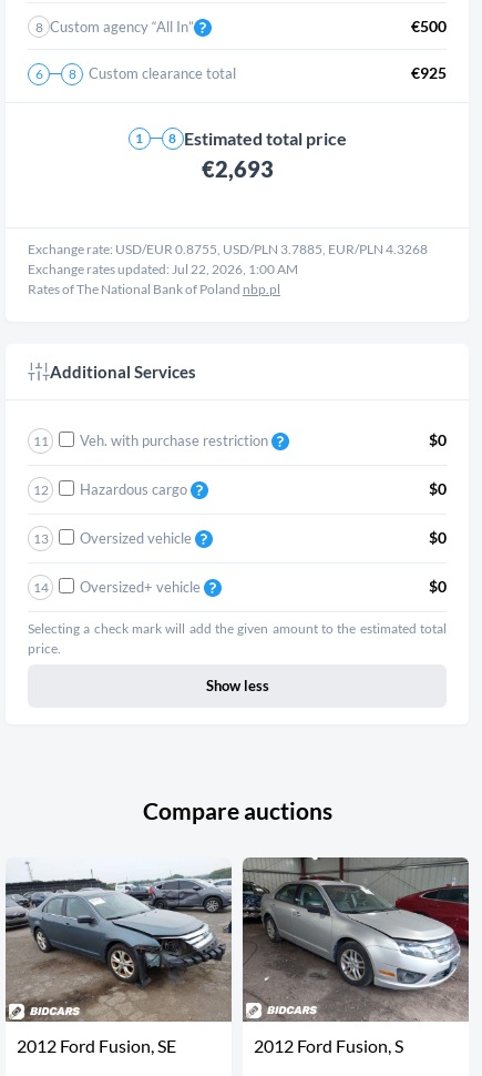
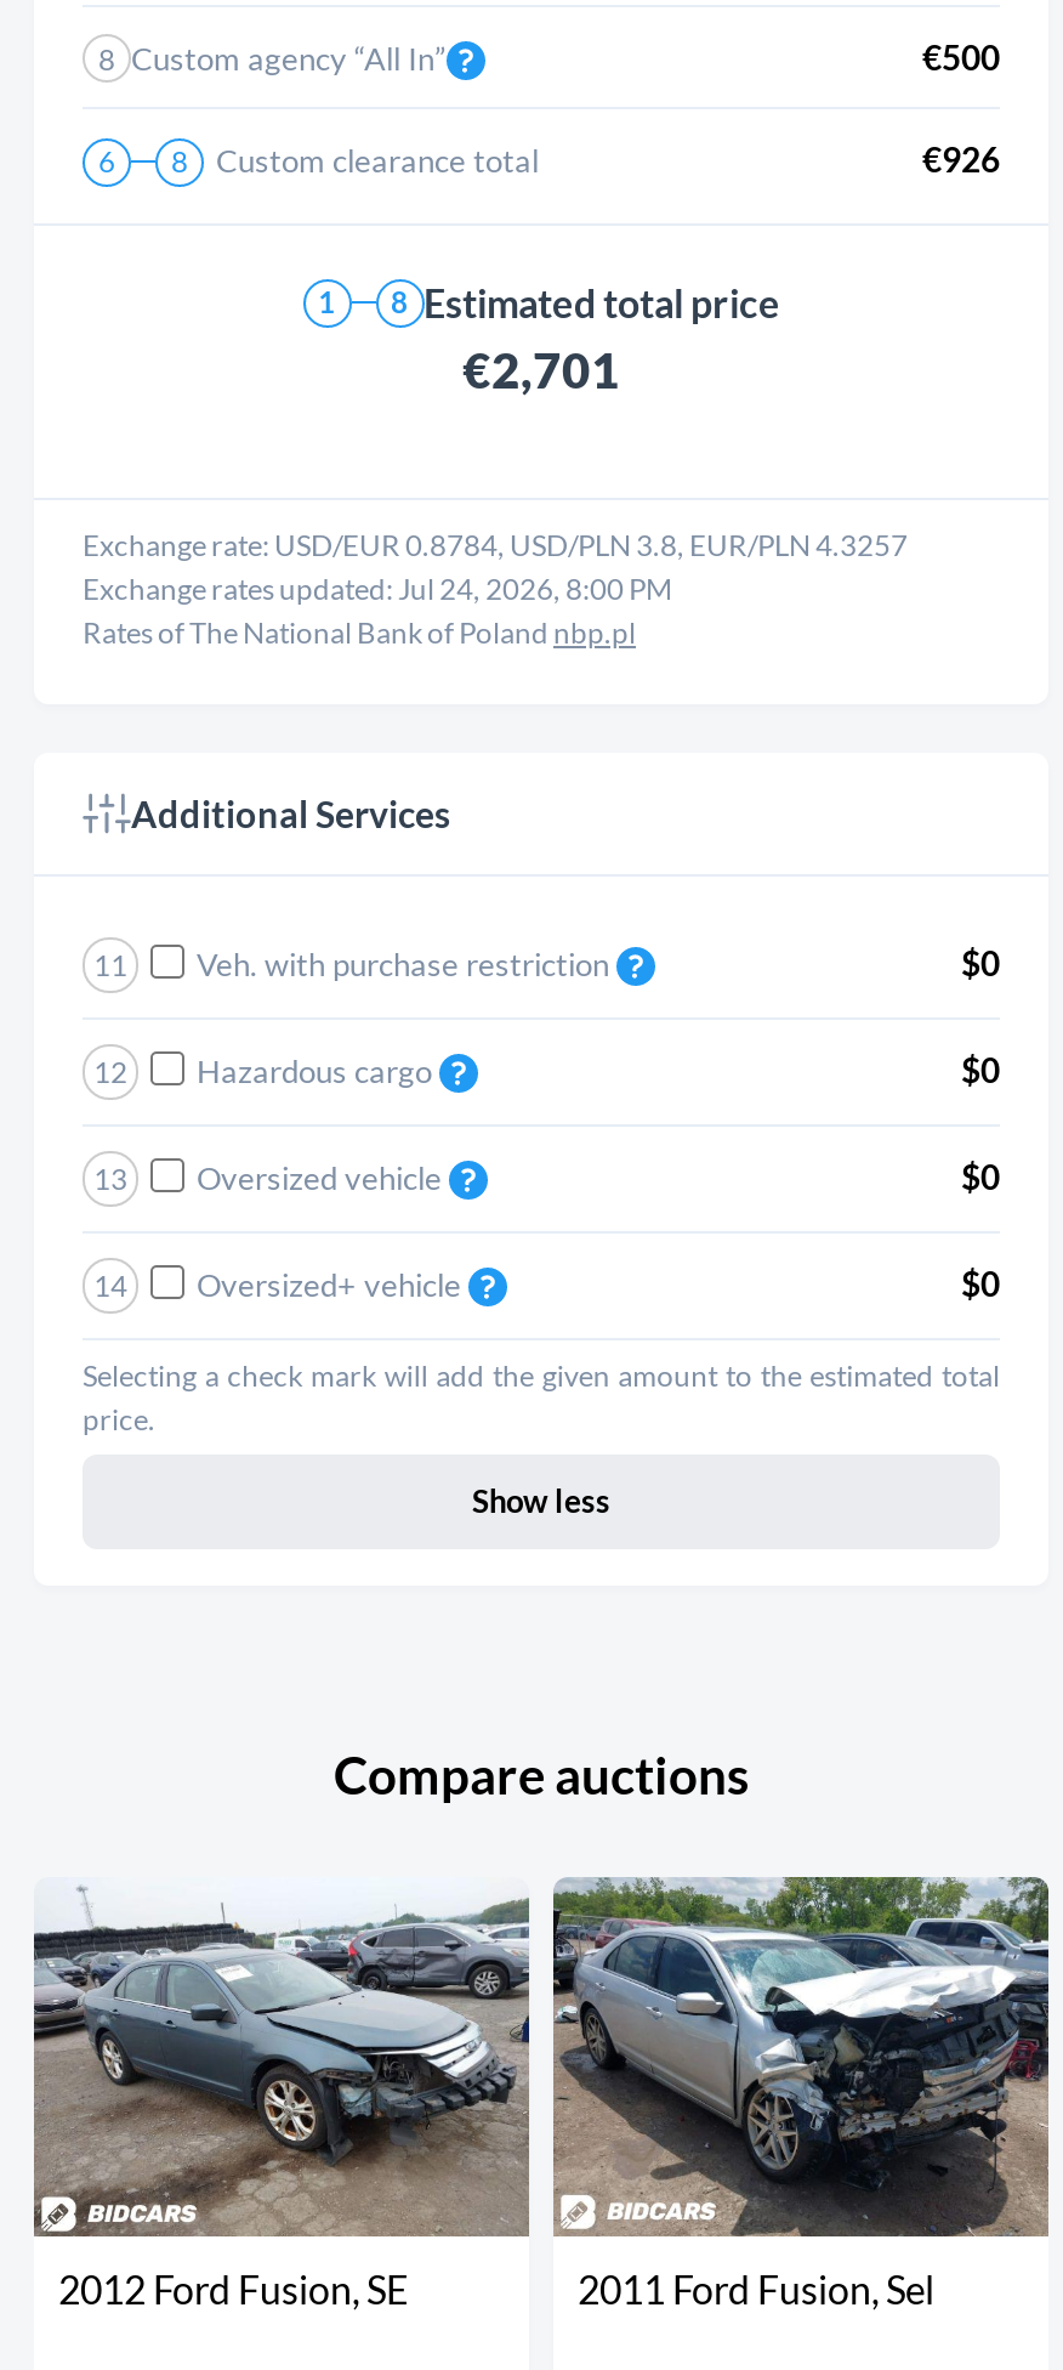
[411,64,447,82] €925 -> [922,139,1000,180] €926
[201,155,273,182] €2,693 -> [462,339,620,398] €2,701
[28,240,428,257] Exchange rate: USD/EUR 0.8755, USD/PLN 3.7885, EUR/PLN 4.3268 -> [83,526,908,563] Exchange rate: USD/EUR 0.8784, USD/PLN 3.8, EUR/PLN 4.3257
[28,260,298,277] Exchange rates updated: Jul 22, 2026, 1:00 AM -> [83,570,672,607] Exchange rates updated: Jul 24, 2026, 8:00 PM
[242,856,469,1056] [image] | 2012 Ford Fusion, S -> [553,1877,1048,2312] [image] | 2011 Ford Fusion, Sel

